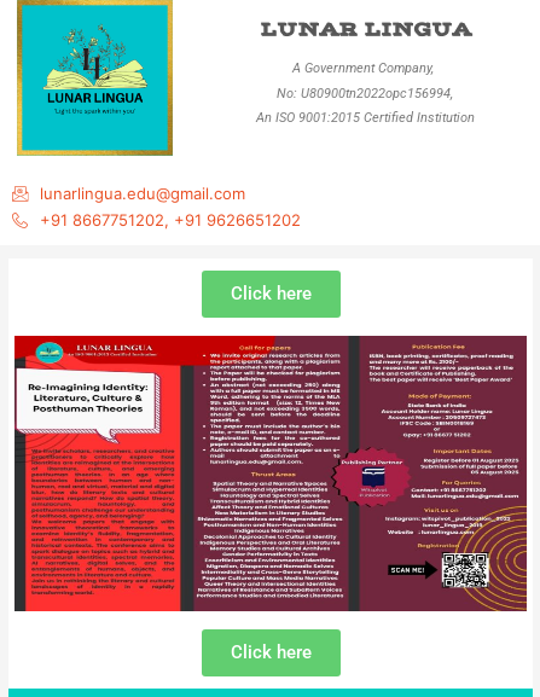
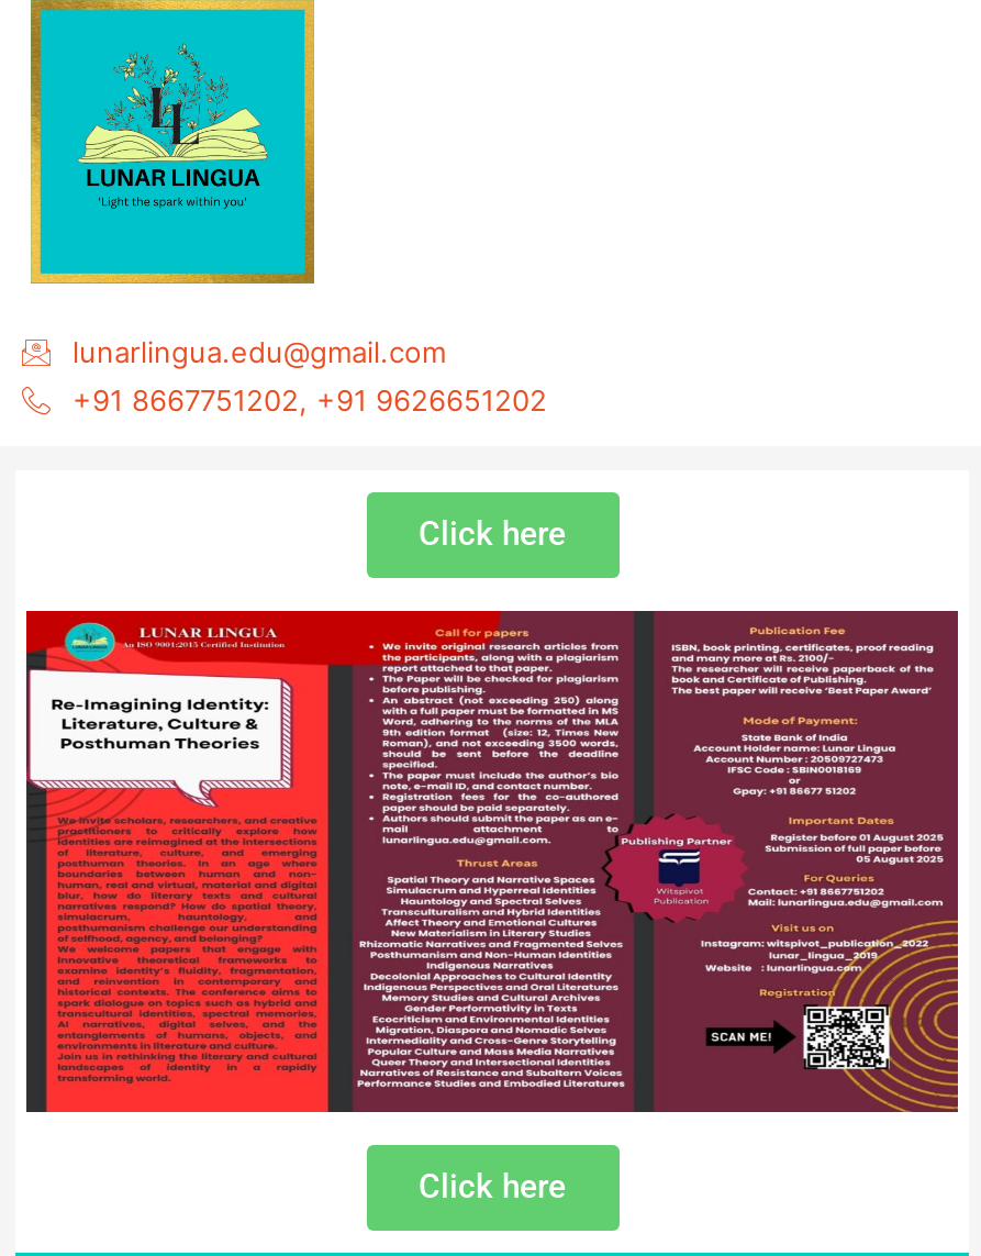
[256,17,475,125] LUNAR LINGUA | A Government Company, | No: U80900tn2022opc156994, | An ISO 9001:2015 Certified Institution -> none

